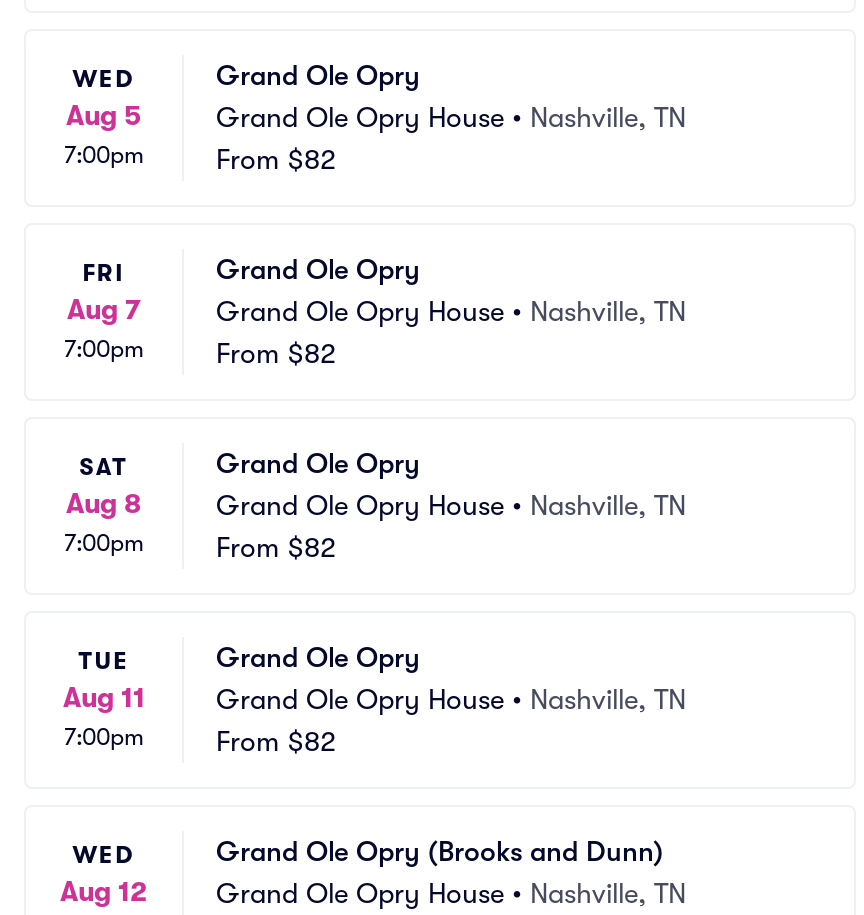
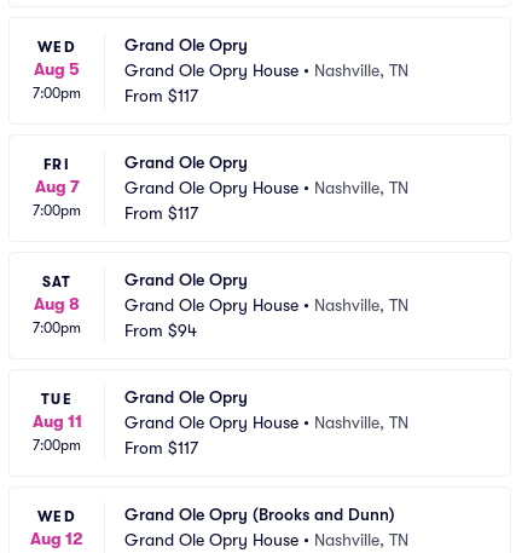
[216,143,336,175] From $82 -> [124,86,198,105] From $117
[216,337,336,369] From $82 -> [124,203,198,223] From $117
[216,531,336,563] From $82 -> [124,321,197,340] From $94
[216,725,336,757] From $82 -> [124,438,198,457] From $117

